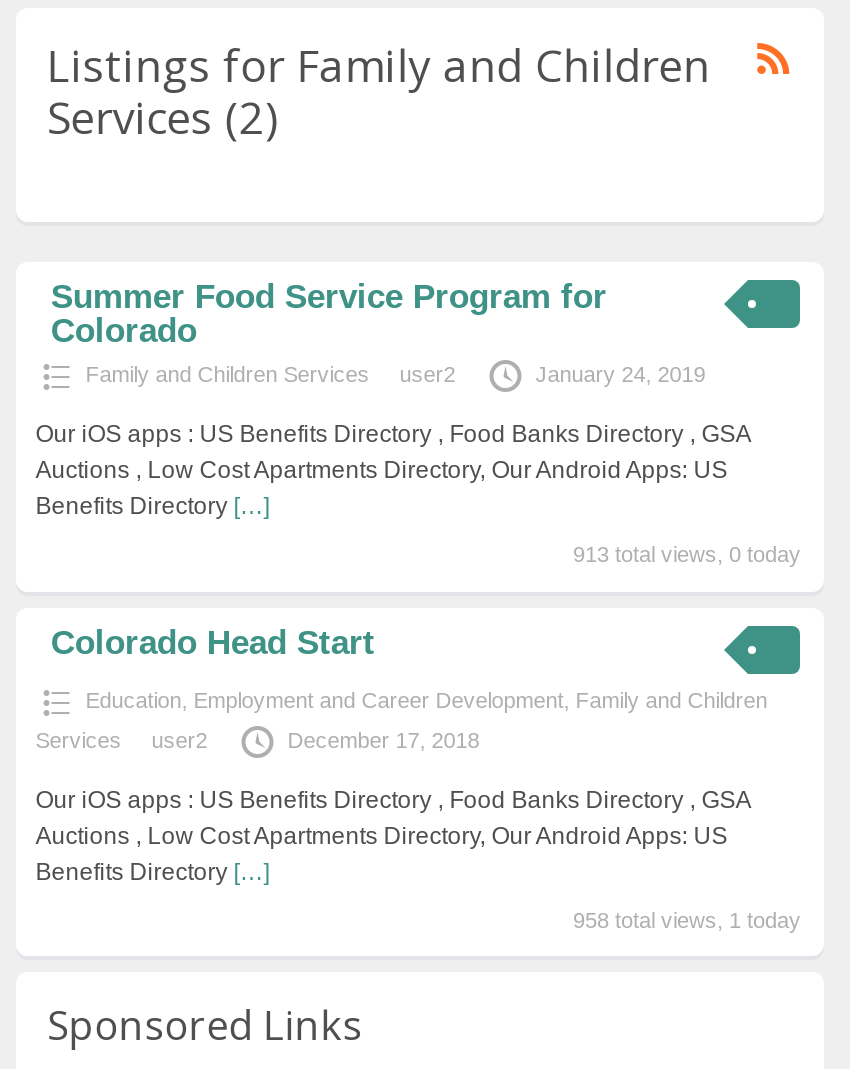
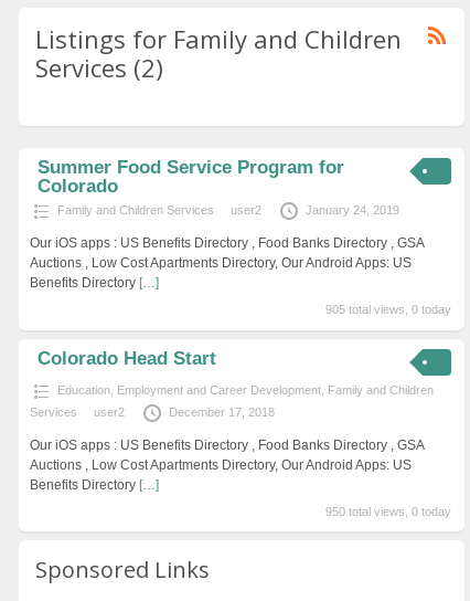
[573,543,801,567] 913 total views, 0 today -> [326,303,452,316] 905 total views, 0 today
[573,908,801,932] 958 total views, 1 today -> [326,505,452,518] 950 total views, 0 today

